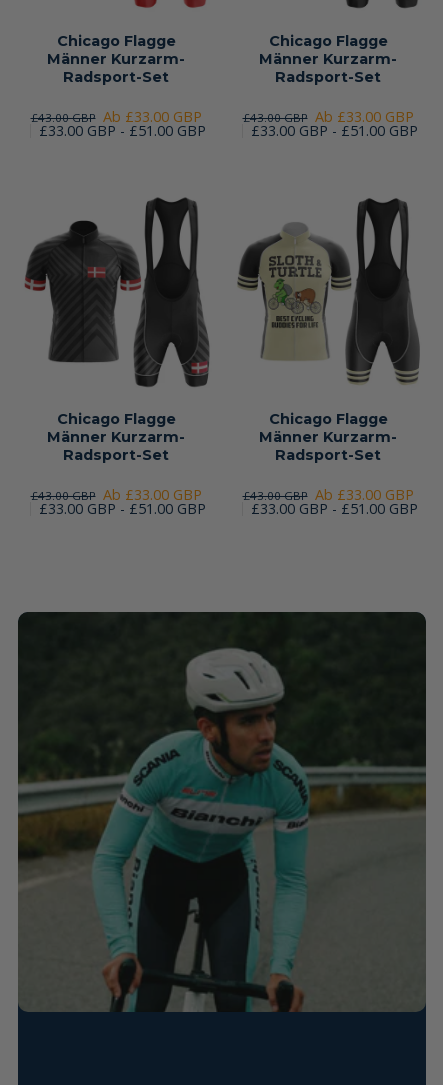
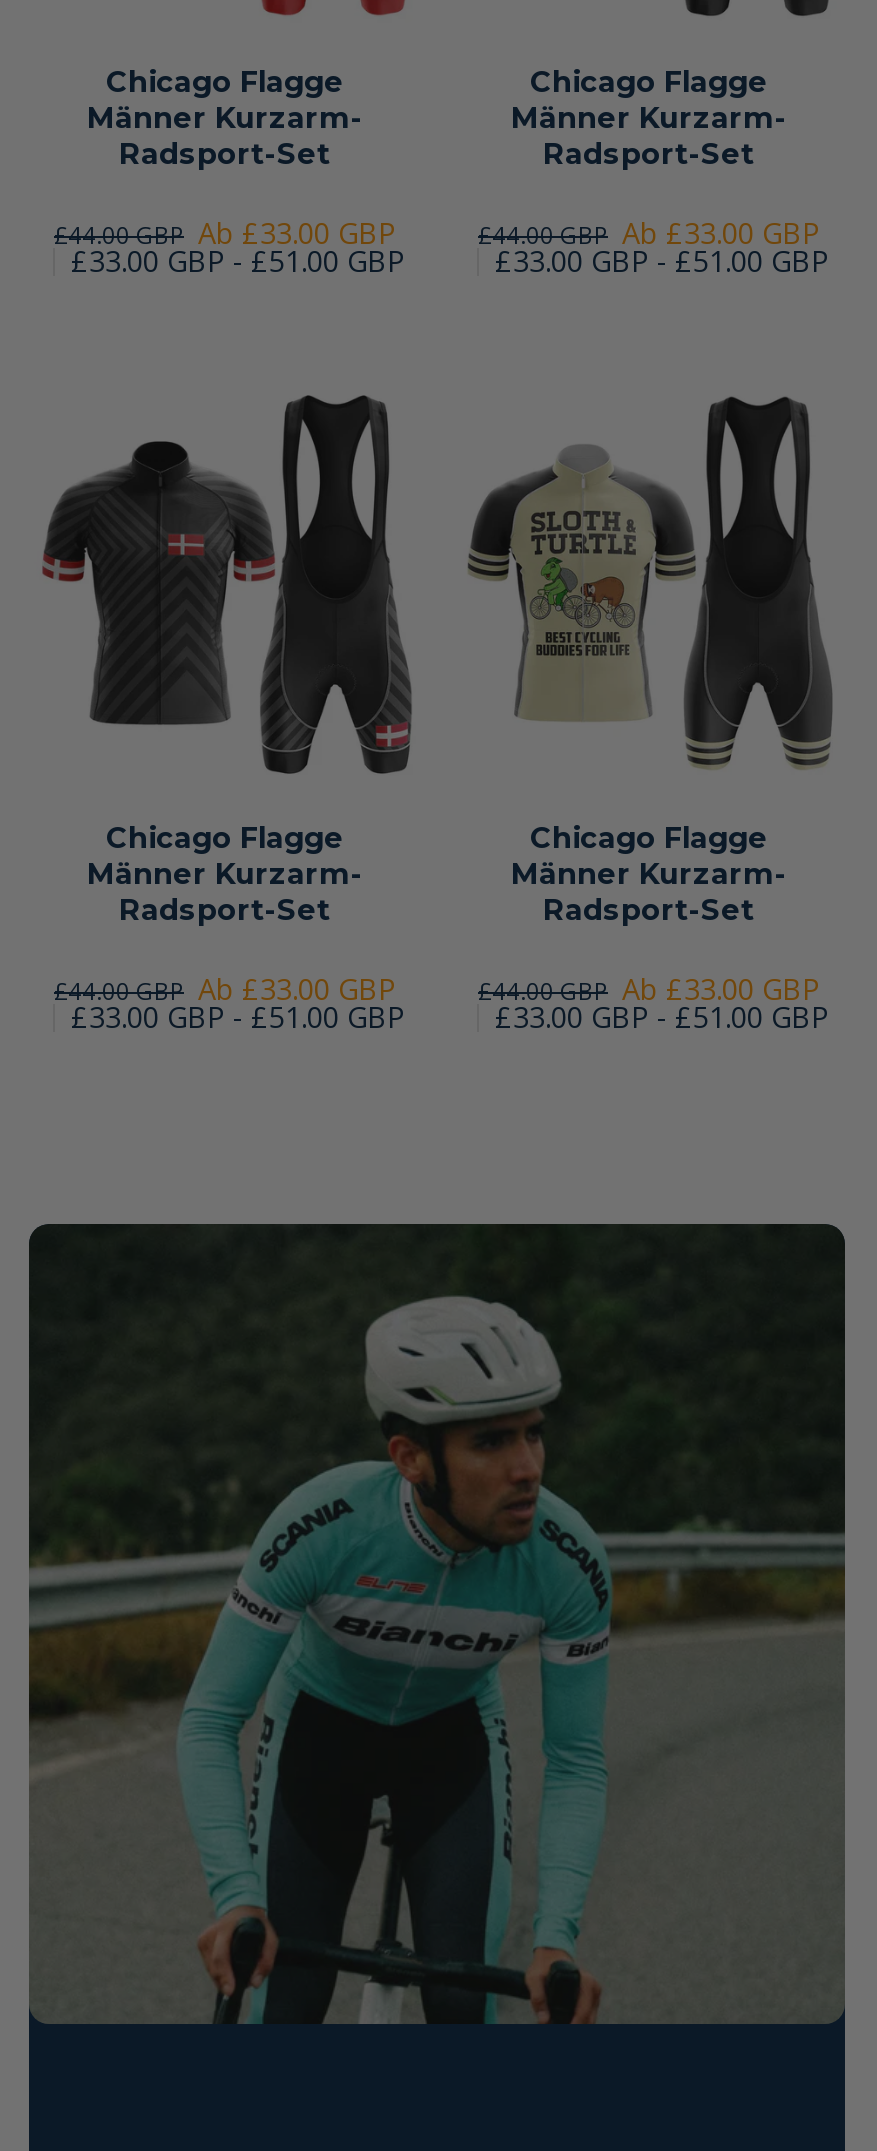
[30,107,201,126] £43.00 GBP Ab £33.00 GBP -> [54,214,396,252] £44.00 GBP Ab £33.00 GBP
[242,107,413,126] £43.00 GBP Ab £33.00 GBP -> [478,214,820,252] £44.00 GBP Ab £33.00 GBP
[30,485,201,504] £43.00 GBP Ab £33.00 GBP -> [54,970,396,1008] £44.00 GBP Ab £33.00 GBP
[242,485,413,504] £43.00 GBP Ab £33.00 GBP -> [478,970,820,1008] £44.00 GBP Ab £33.00 GBP

